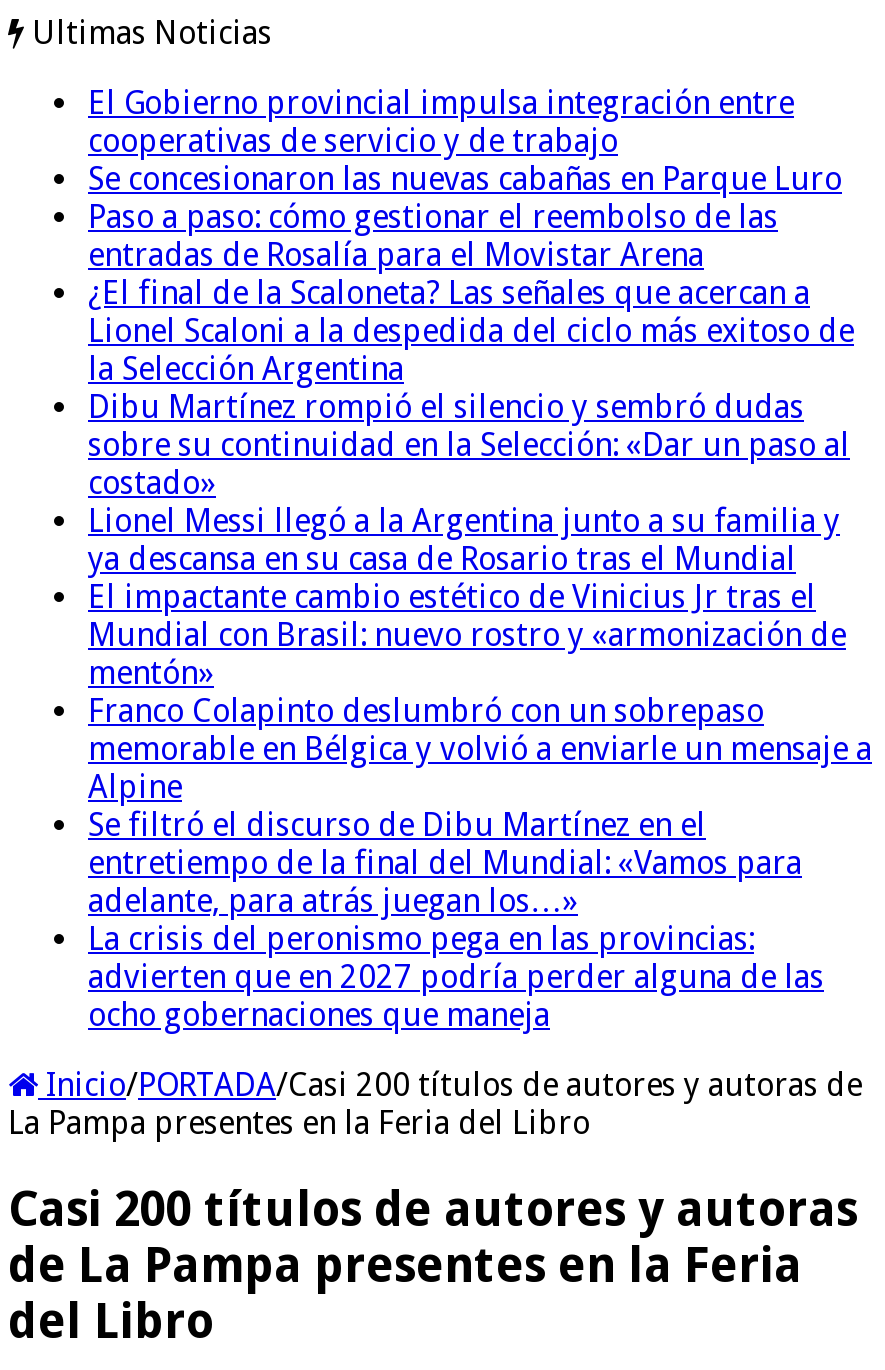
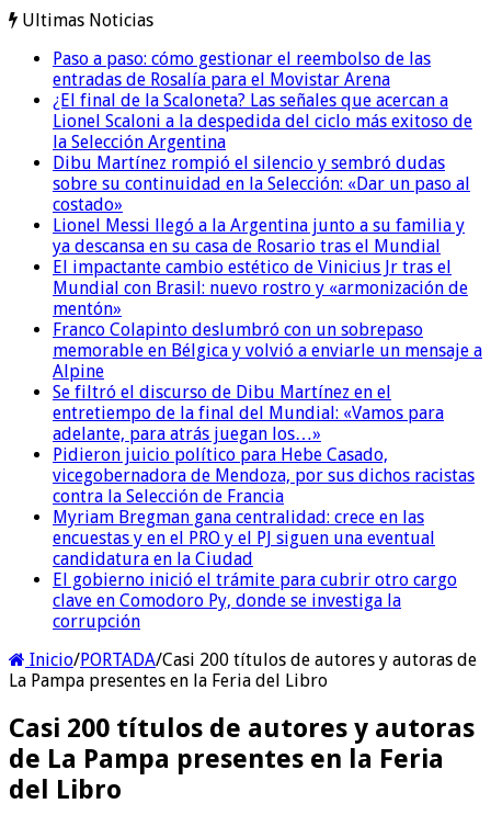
[88,84,842,198] El Gobierno provincial impulsa integración entre | cooperativas de servicio y de trabajo | Se concesionaron las nuevas cabañas en Parque Luro -> none
moved [88,198,872,920] -> [53,48,482,444]: Paso a paso: cómo gestionar el reembolso de las | entradas de Rosalía para el Movistar Arena | ¿El final de la Scaloneta? Las señales que acercan a | ... | entretiempo de la final del Mundial: «Vamos para | adelante, para atrás juegan los…»
[88,920,824,1034] La crisis del peronismo pega en las provincias: | advierten que en 2027 podría perder alguna de las | ocho gobernaciones que maneja -> [53,444,475,632] Pidieron juicio político para Hebe Casado, | vicegobernadora de Mendoza, por sus dichos racistas | contra la Selección de Francia | Myriam Bregman gana centralidad: crece en las | encuestas y en el PRO y el PJ siguen una eventual | candidatura en la Ciudad | El gobierno inició el trámite para cubrir otro cargo | clave en Comodoro Py, donde se investiga la | corrupción

